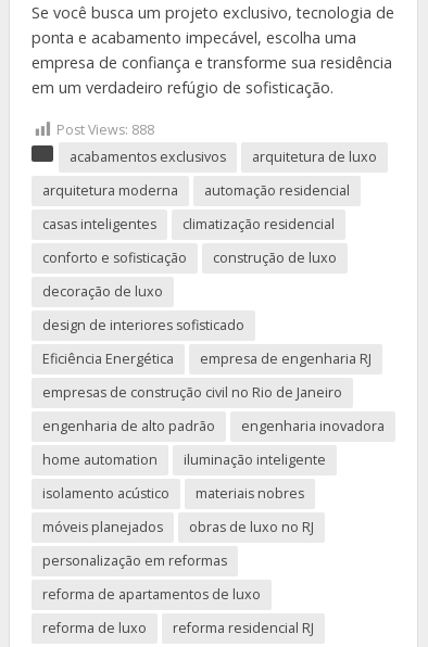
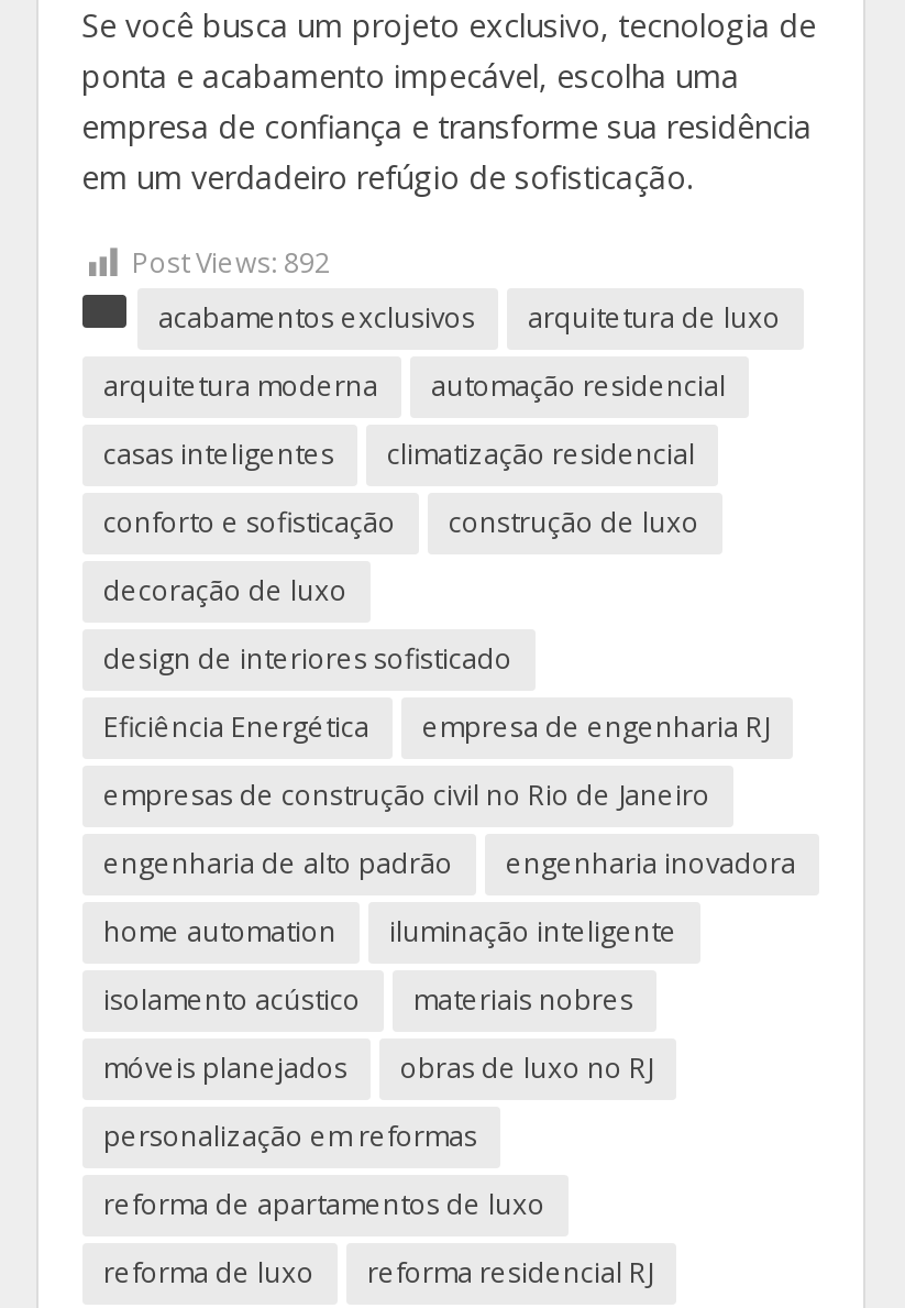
[56,121,154,139] Post Views: 888 -> [132,244,330,282] Post Views: 892

